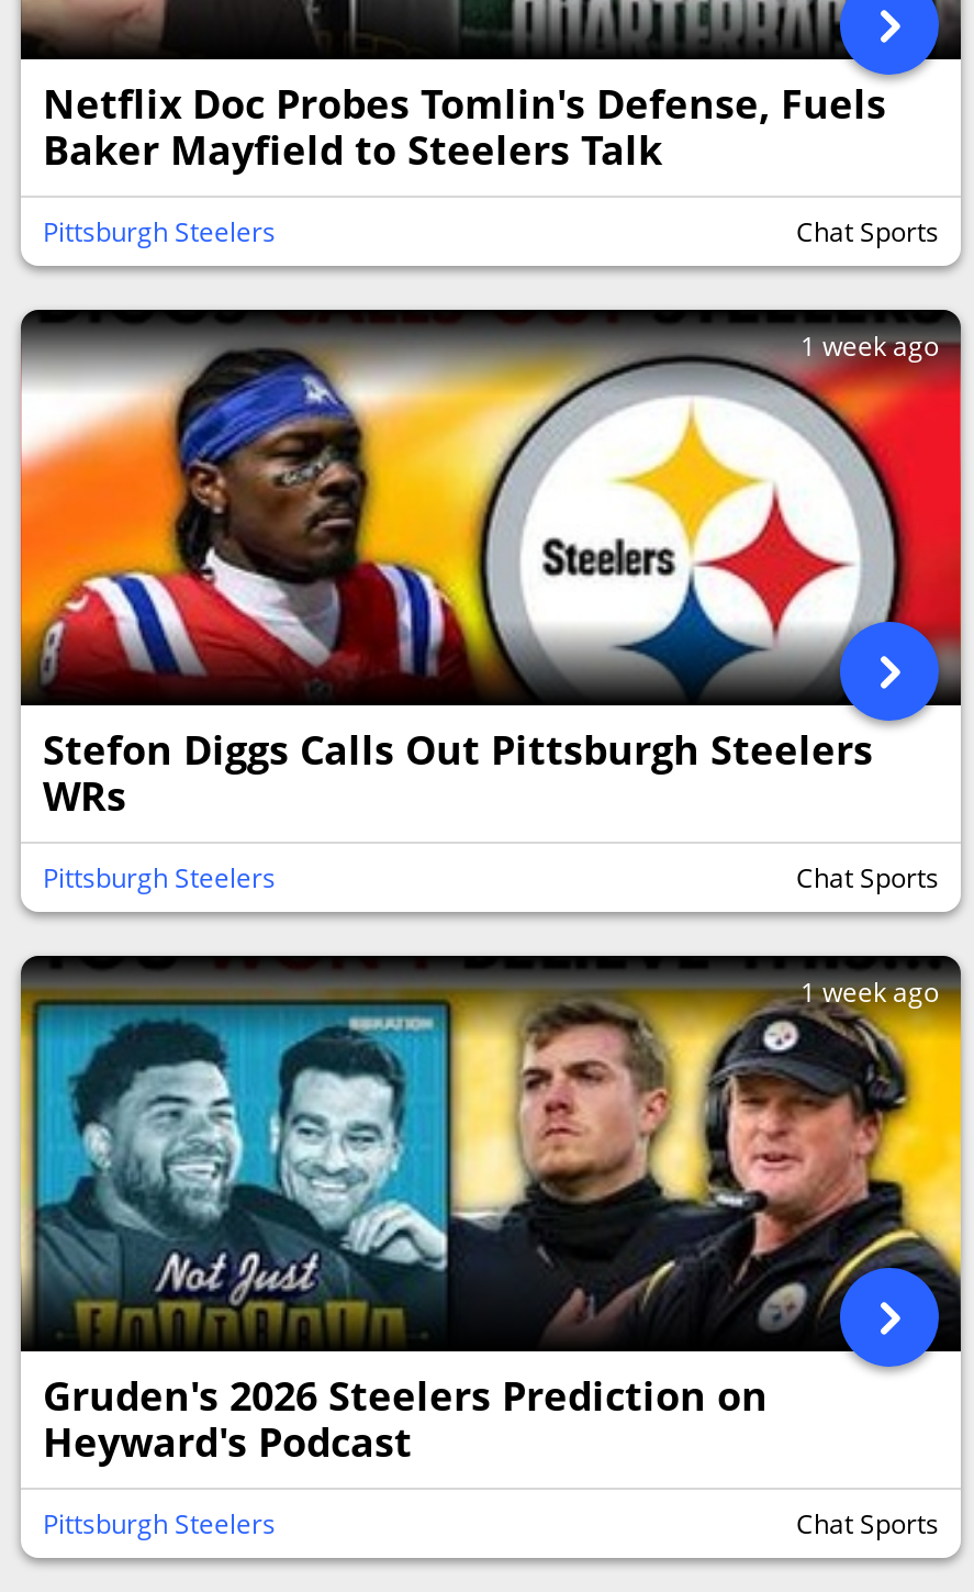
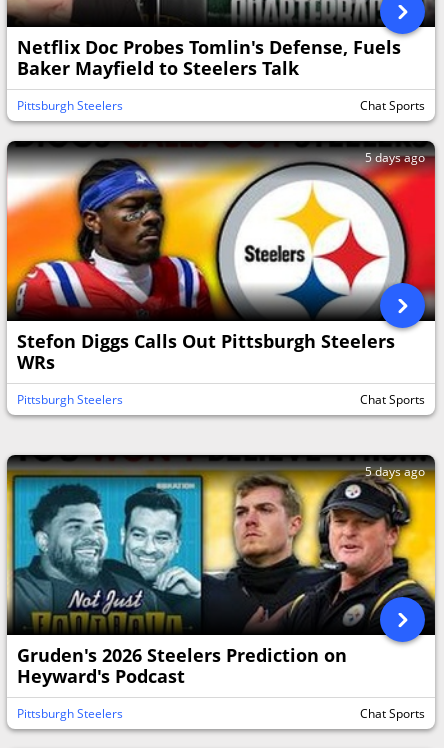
[801,327,939,365] 1 week ago -> [365,149,425,166] 5 days ago
[801,973,939,1011] 1 week ago -> [365,463,425,480] 5 days ago

